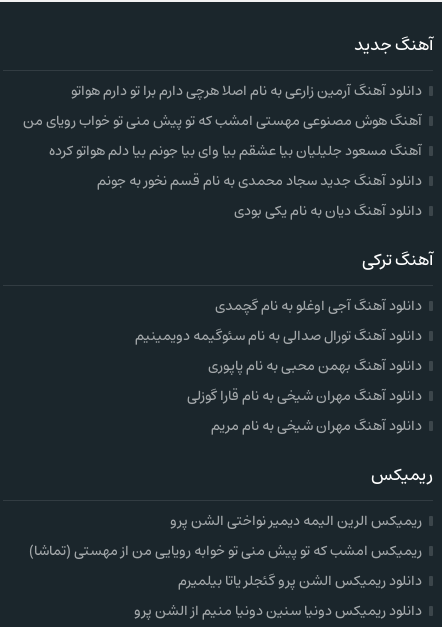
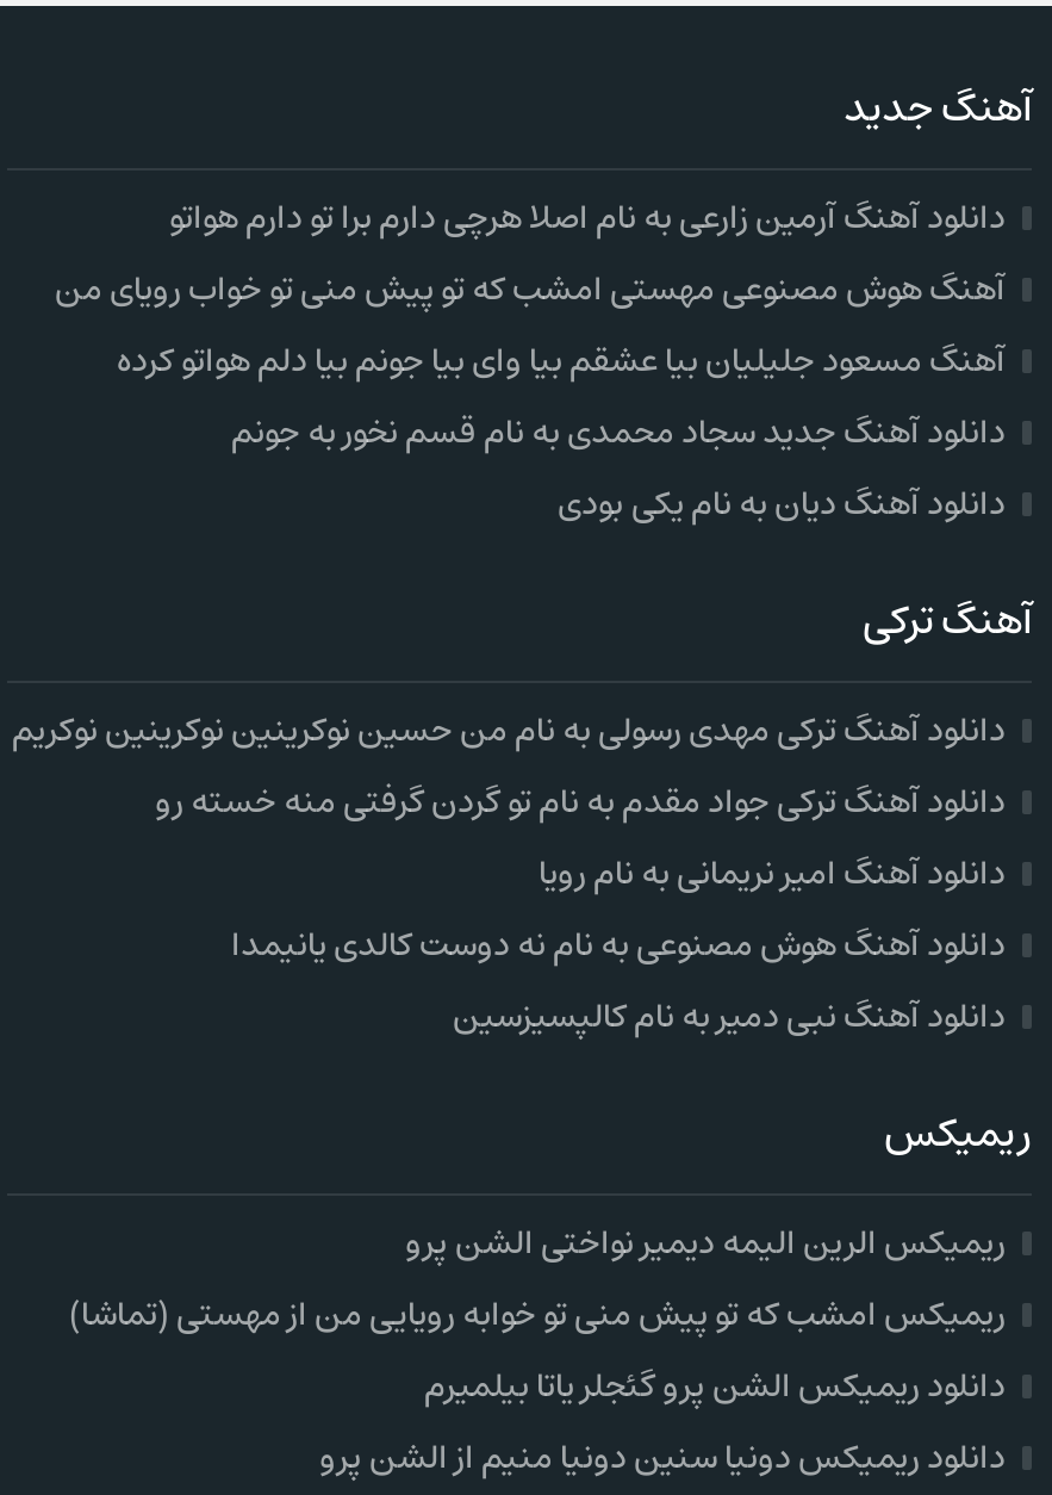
[135,294,422,438] دانلود آهنگ آجی اوغلو به نام گچمدی | دانلود آهنگ تورال صدالی به نام سئوگیمه دویمینیم | دانلود آهنگ بهمن محبی به نام پاپوری | دانلود آهنگ مهران شیخی به نام قارا گوزلی | دانلود آهنگ مهران شیخی به نام مریم -> [12,701,1006,1044] دانلود آهنگ ترکی مهدی رسولی به نام من حسین نوکرینین نوکرینین نوکریم | دانلود آهنگ ترکی جواد مقدم به نام تو گردن گرفتی منه خسته رو | دانلود آهنگ امیر نریمانی به نام رویا | دانلود آهنگ هوش مصنوعی به نام نه دوست کالدی یانیمدا | دانلود آهنگ نبی دمیر به نام کالپسیزسین

